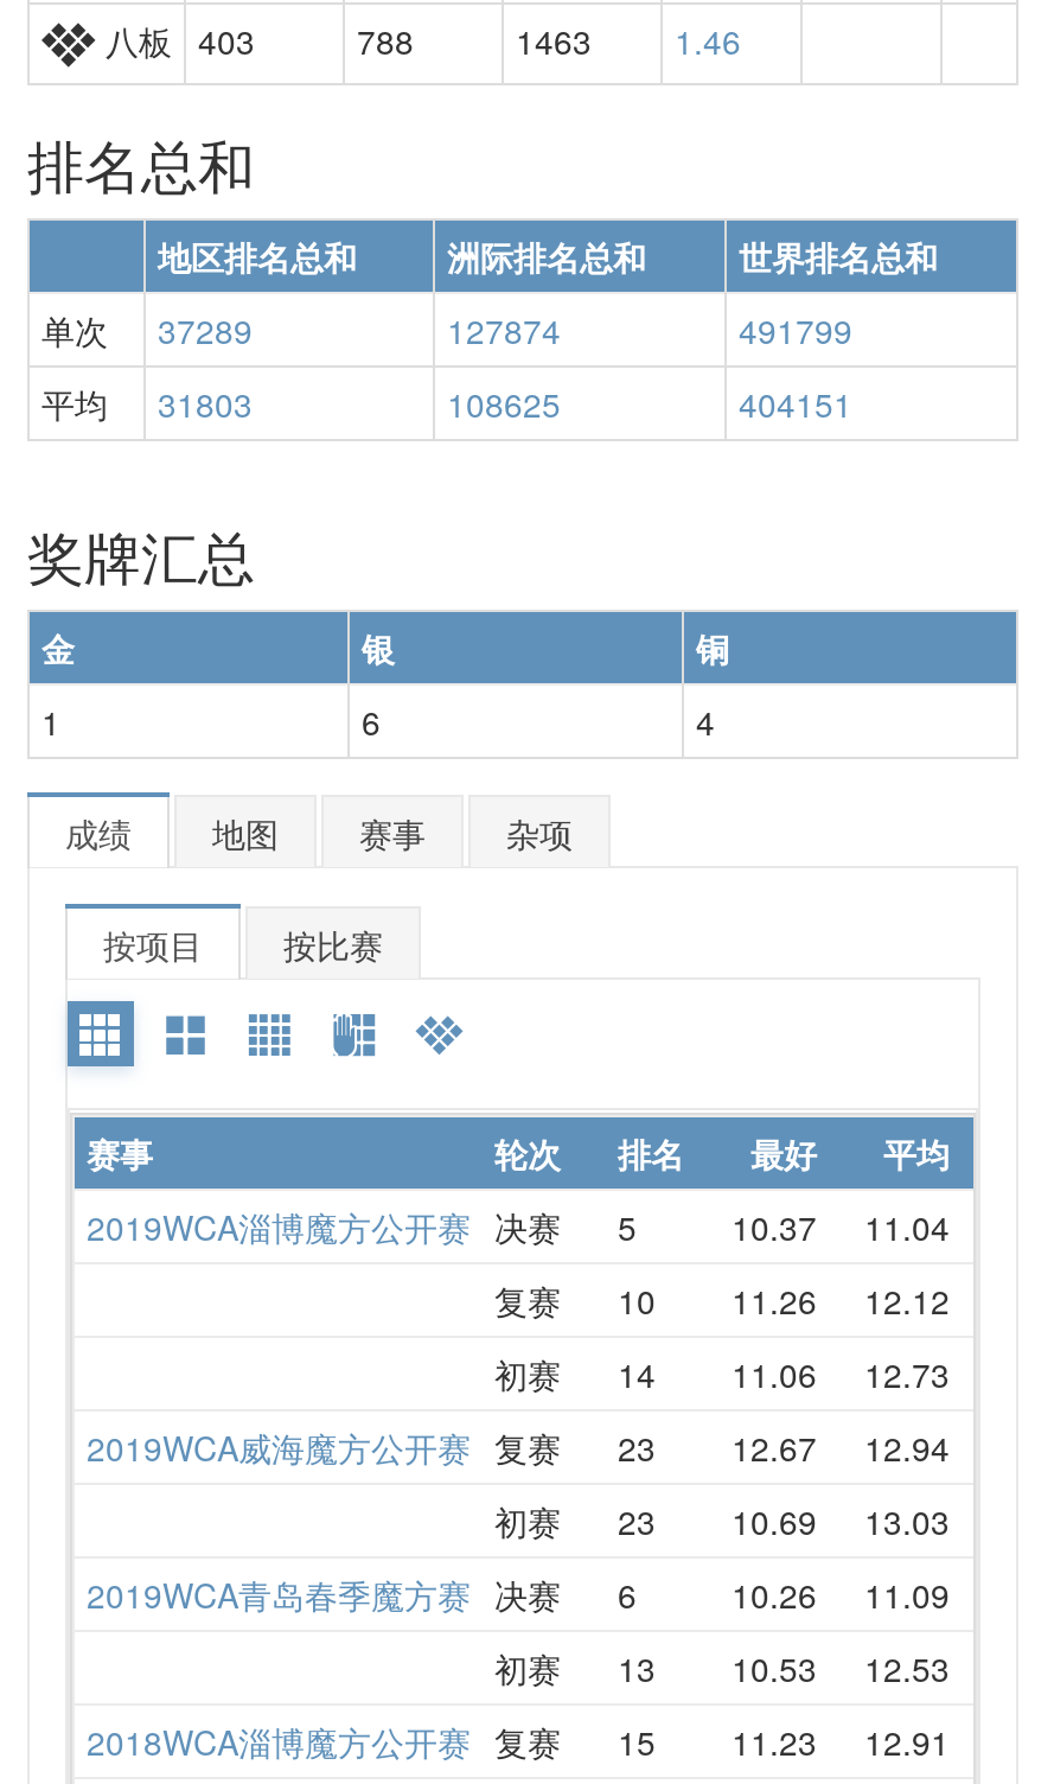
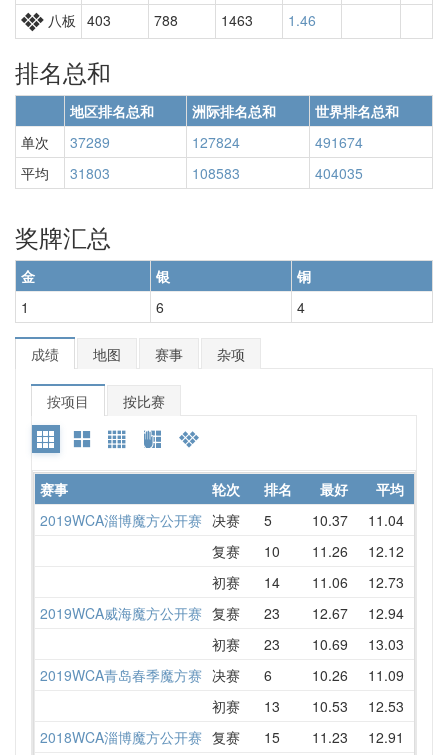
[447,305,561,353] 127874 -> [192,132,240,152] 127824
[739,305,852,353] 491799 -> [315,132,363,152] 491674
[447,379,561,426] 108625 -> [192,163,240,183] 108583
[739,379,852,426] 404151 -> [315,163,363,183] 404035

